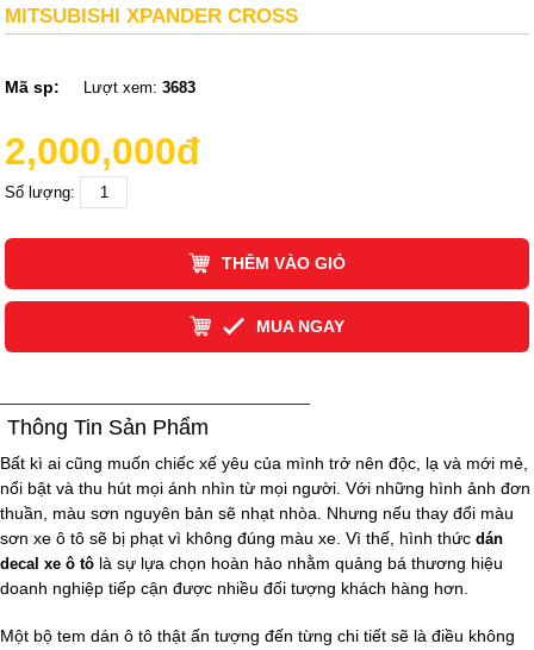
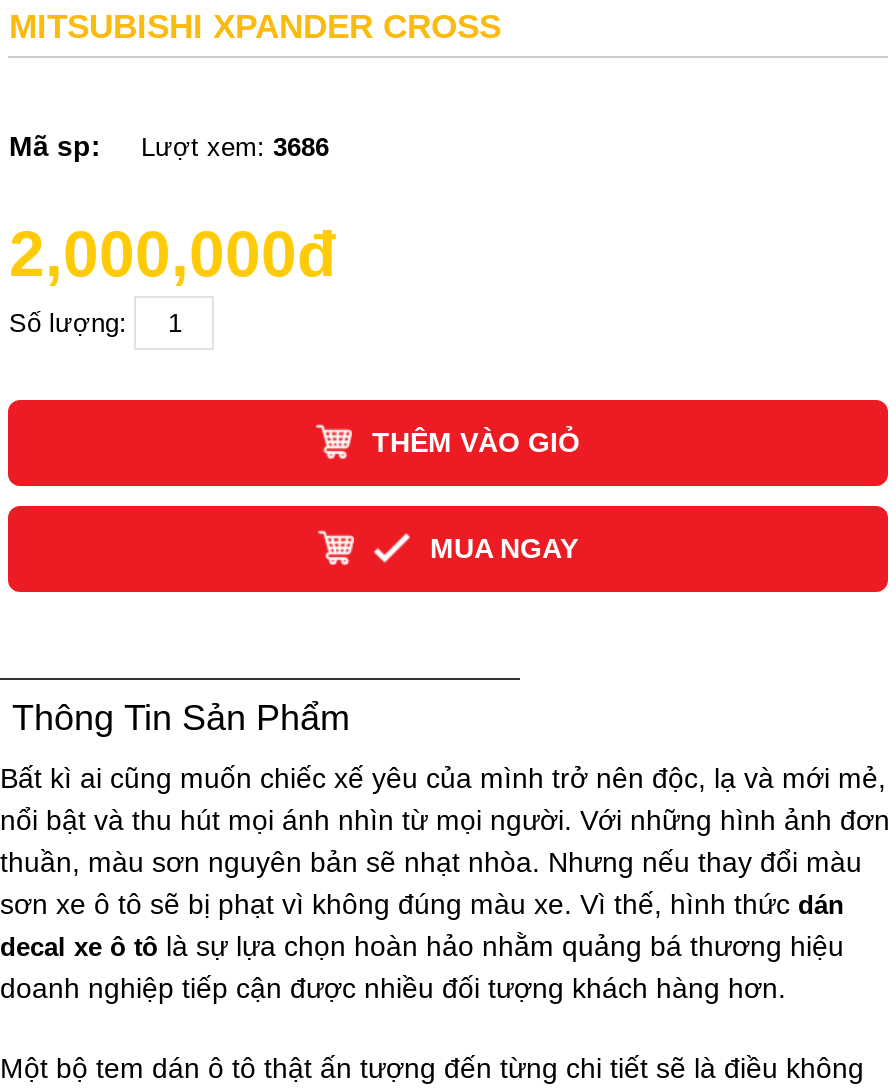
[5,77,196,96] Mã sp: Lượt xem: 3683 -> [9,129,329,161] Mã sp: Lượt xem: 3686

